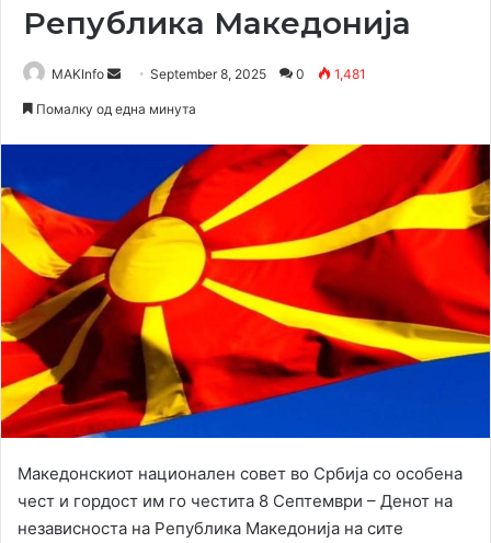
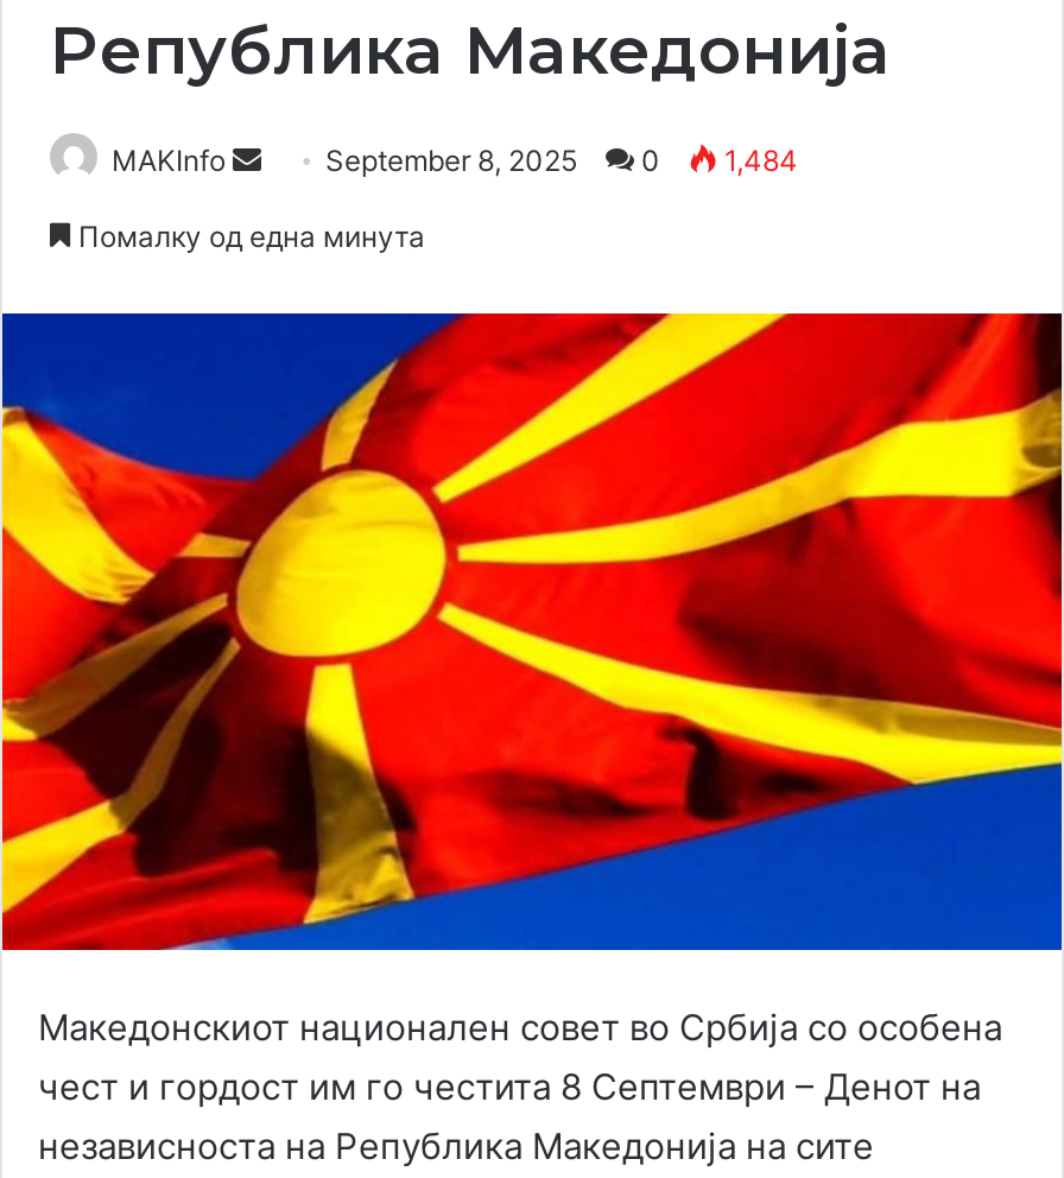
[331,65,366,82] 1,481 -> [717,141,798,177] 1,484

